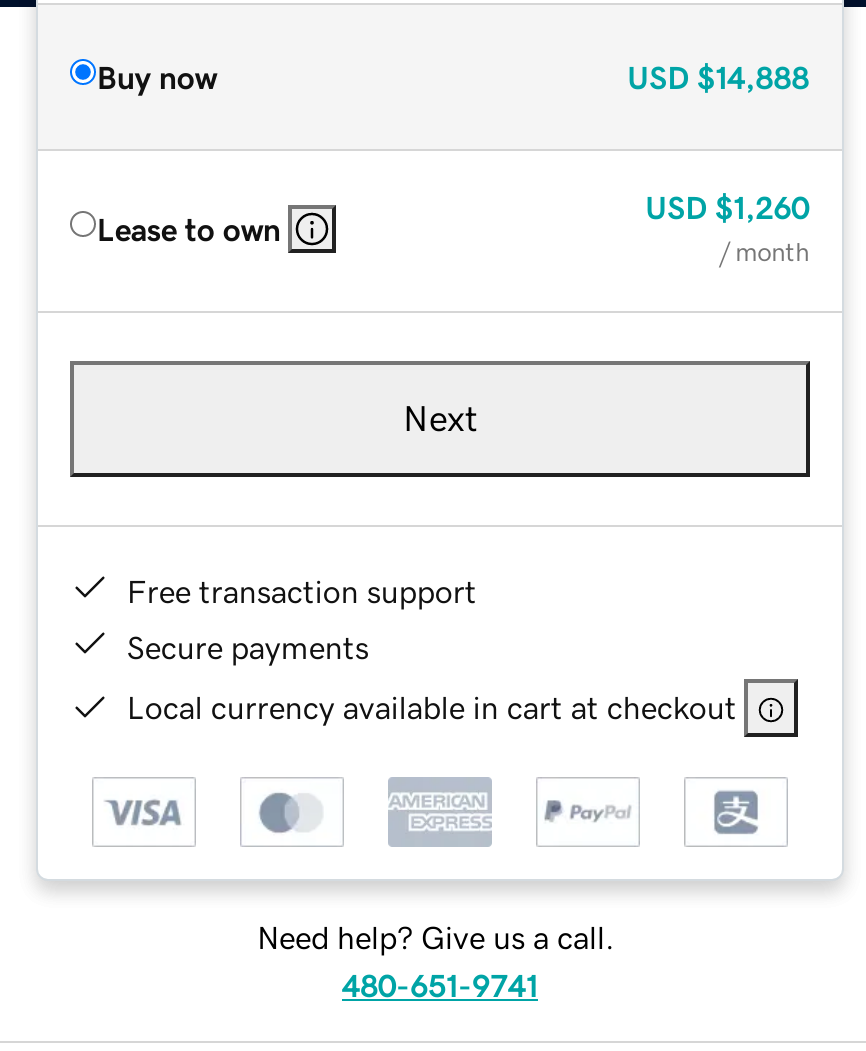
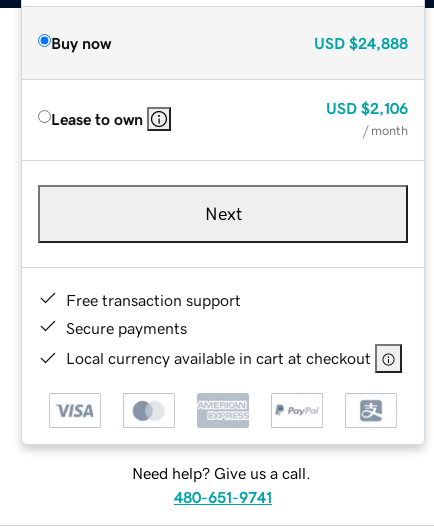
[627,60,809,92] USD $14,888 -> [314,35,408,51] USD $24,888
[645,190,809,222] USD $1,260 -> [326,100,408,116] USD $2,106

